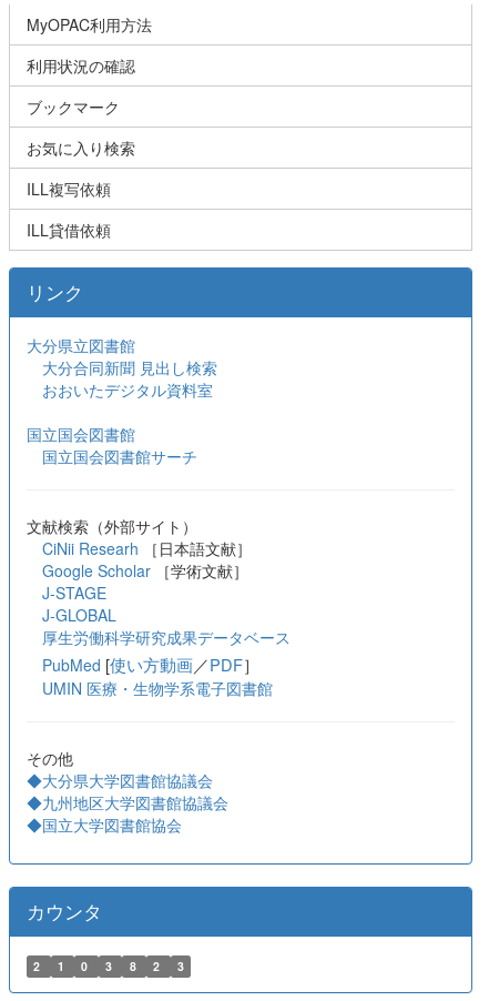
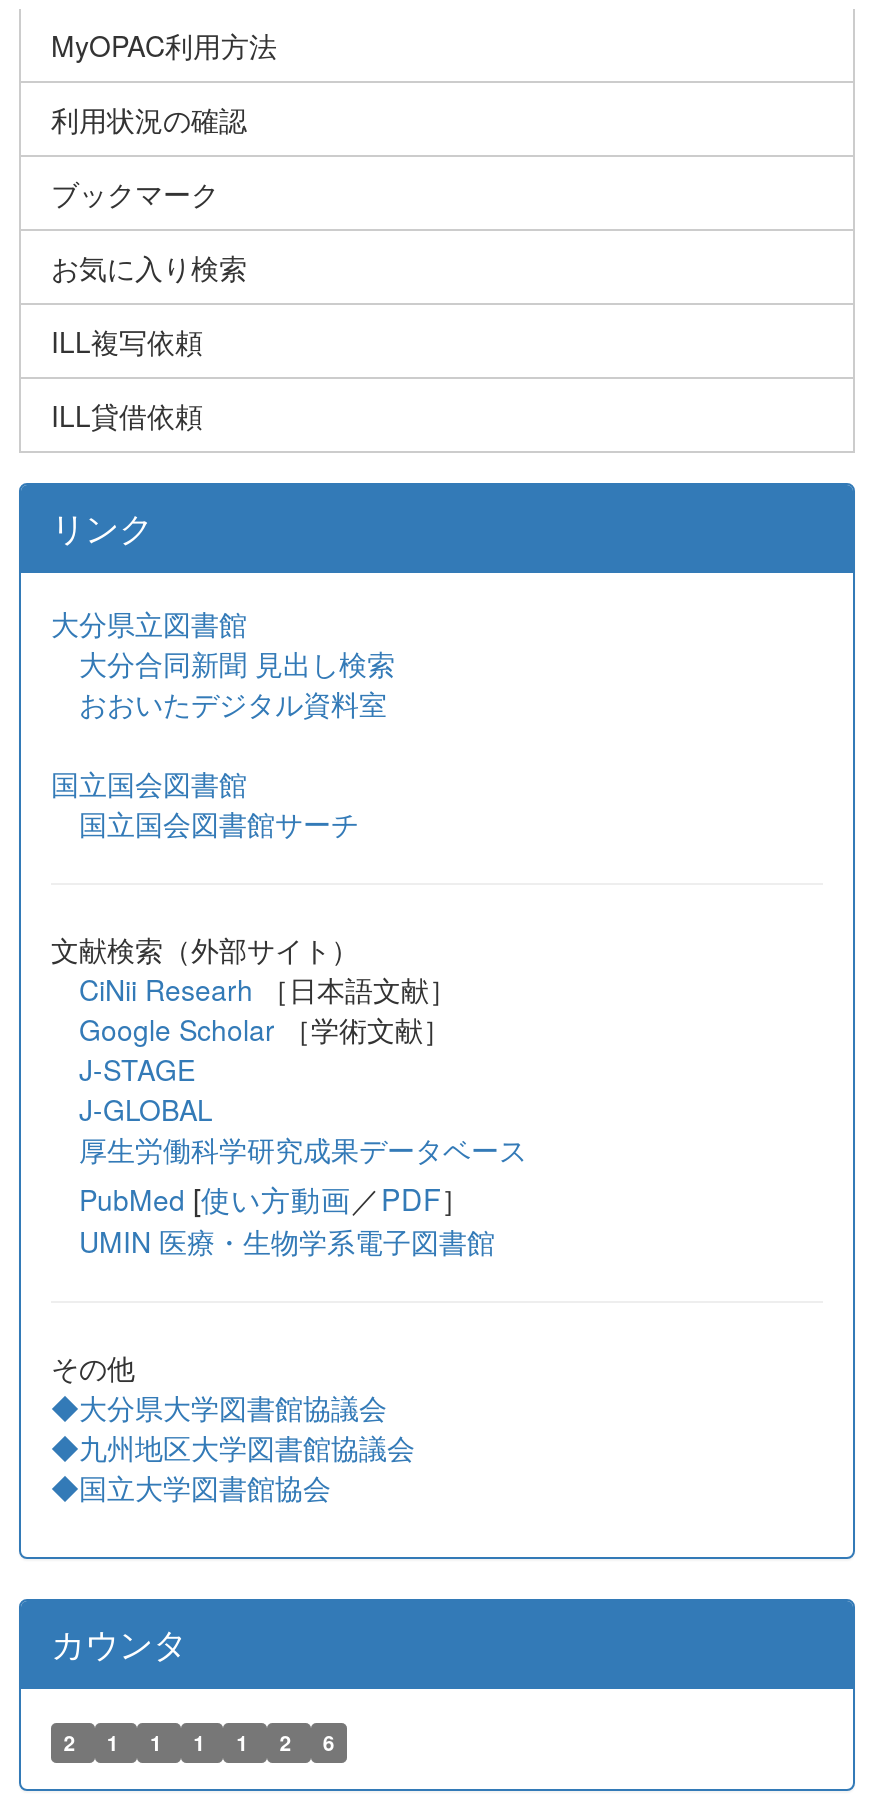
[81,958,91,975] 0 -> [150,1728,168,1758] 1
[105,958,115,975] 3 -> [193,1728,211,1758] 1
[129,958,139,975] 8 -> [236,1728,254,1758] 1
[177,958,184,975] 3 -> [323,1728,335,1758] 6

